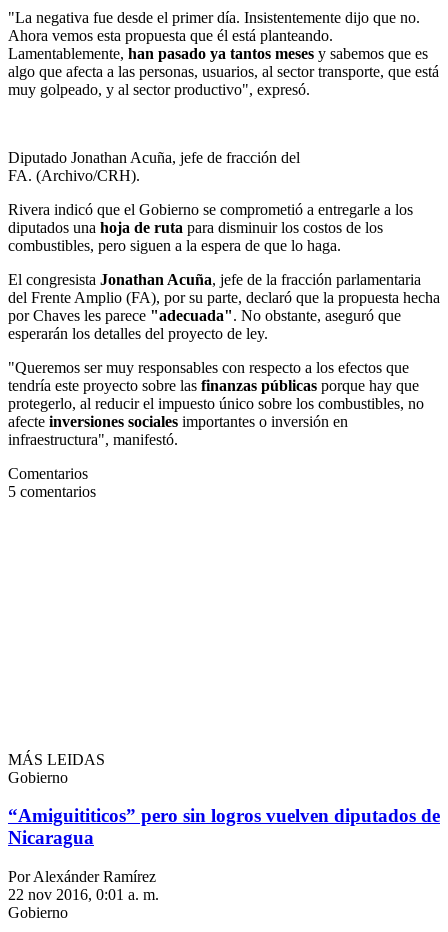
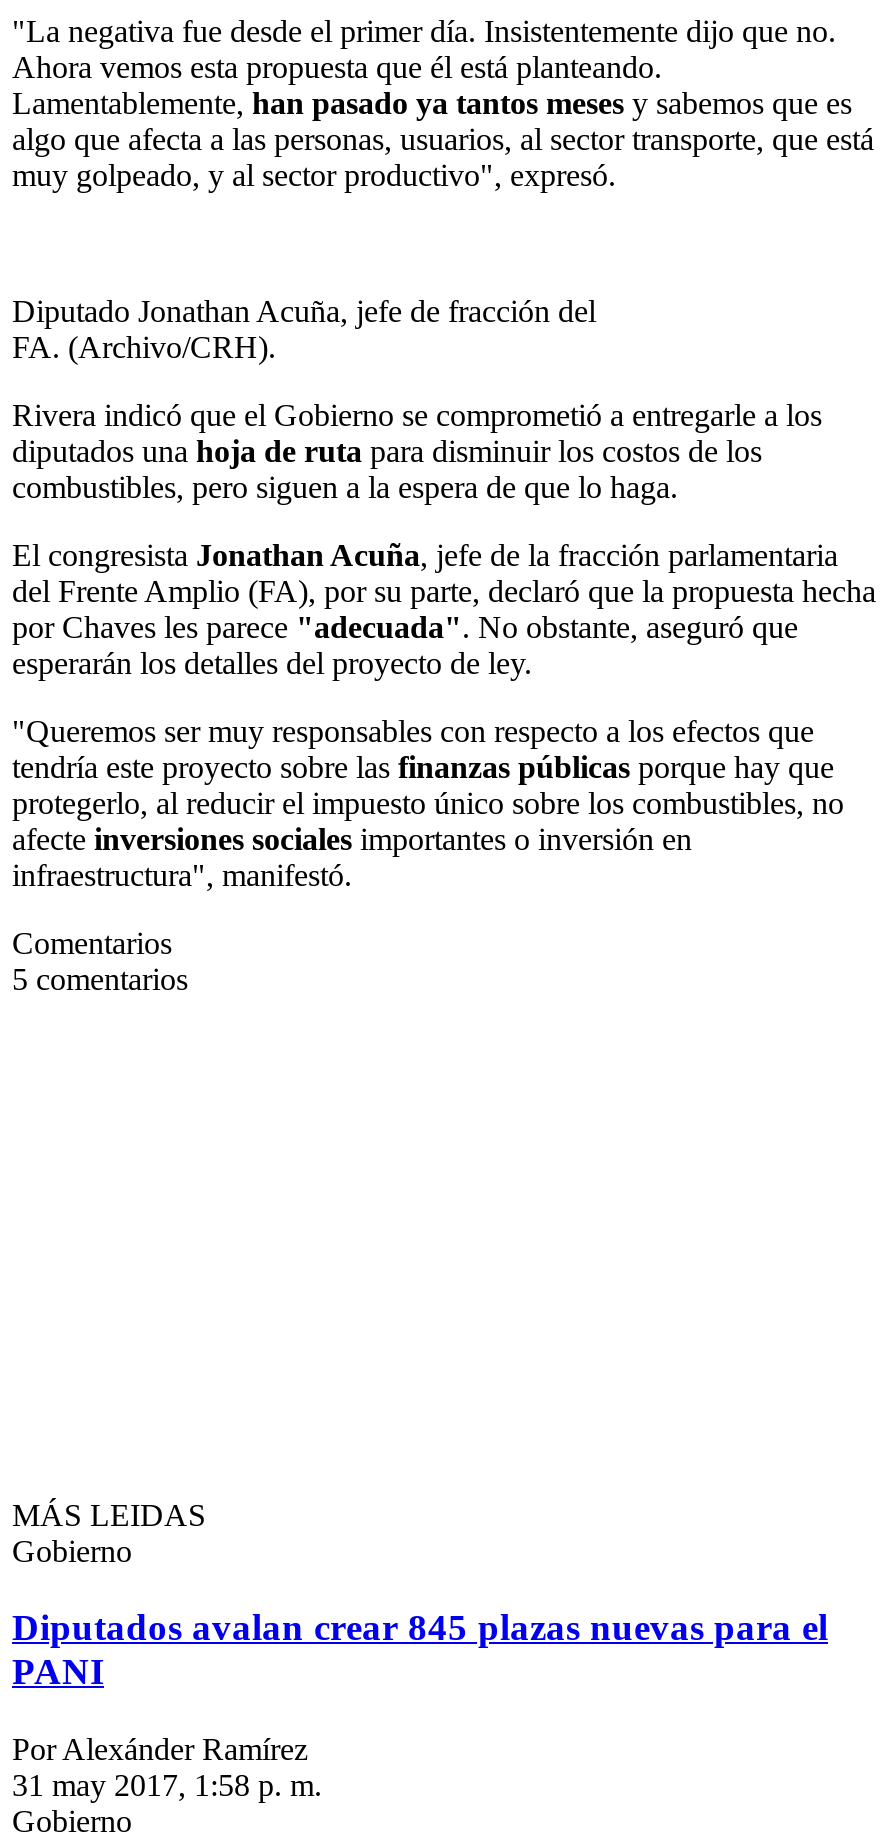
[8,805,440,848] “Amiguititicos” pero sin logros vuelven diputados de | Nicaragua -> [12,1606,828,1692] Diputados avalan crear 845 plazas nuevas para el | PANI
[8,886,159,903] 22 nov 2016, 0:01 a. m. -> [12,1768,322,1802] 31 may 2017, 1:58 p. m.

